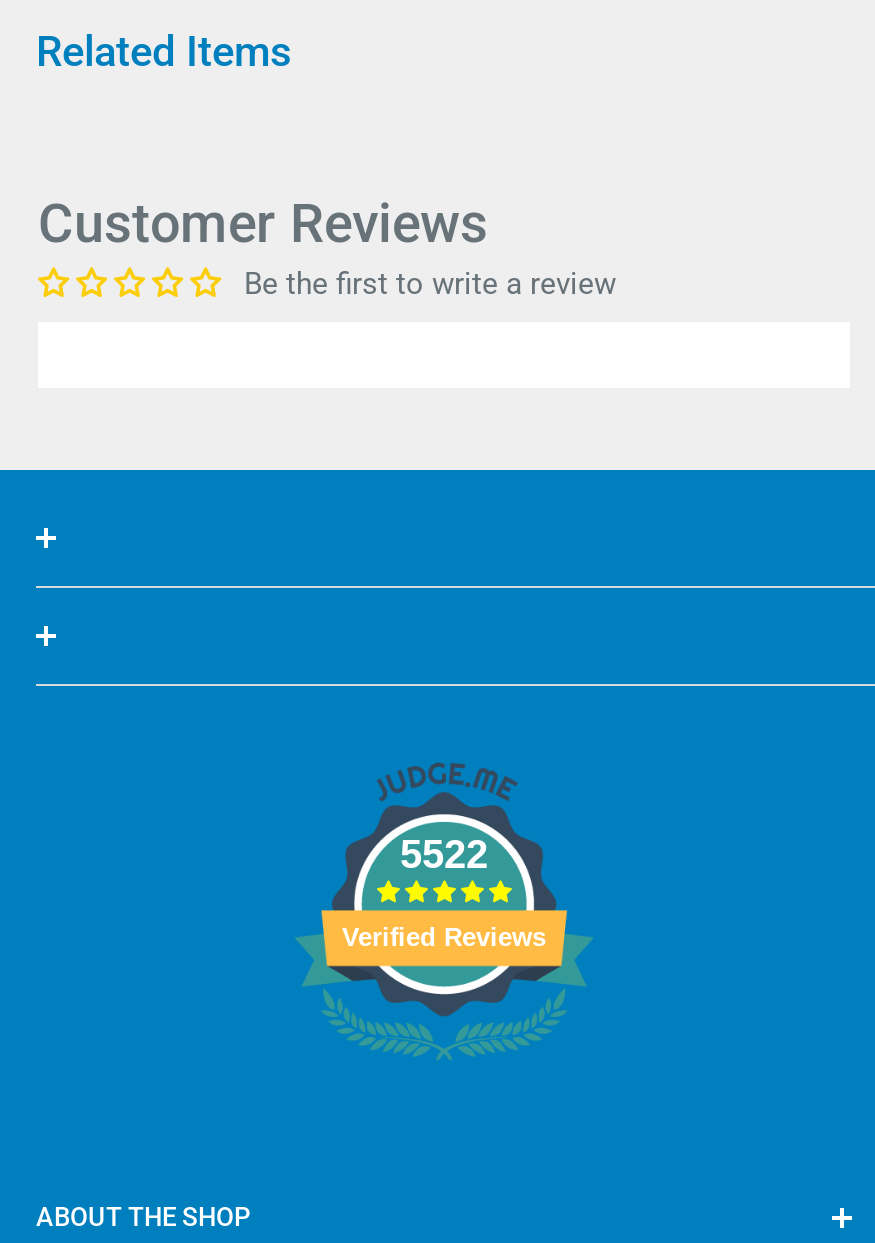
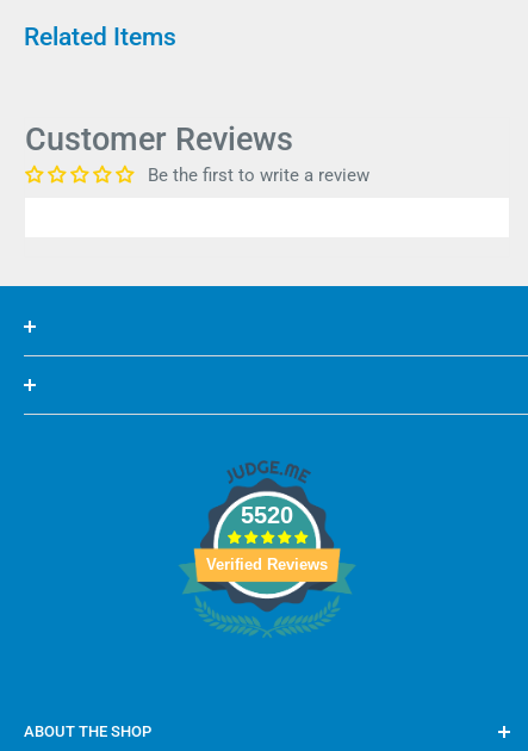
[400,832,488,876] 5522 -> [241,502,293,528] 5520

